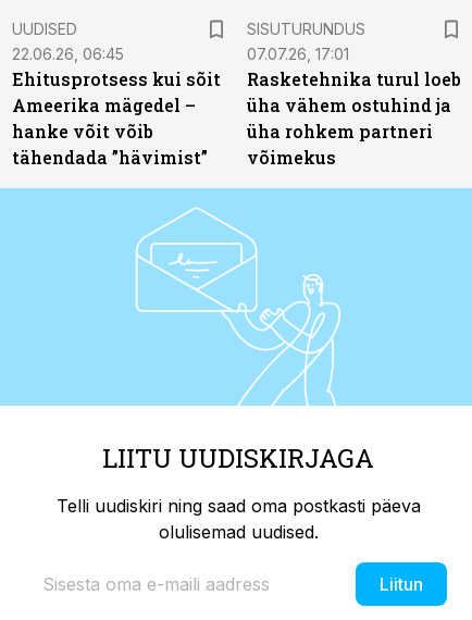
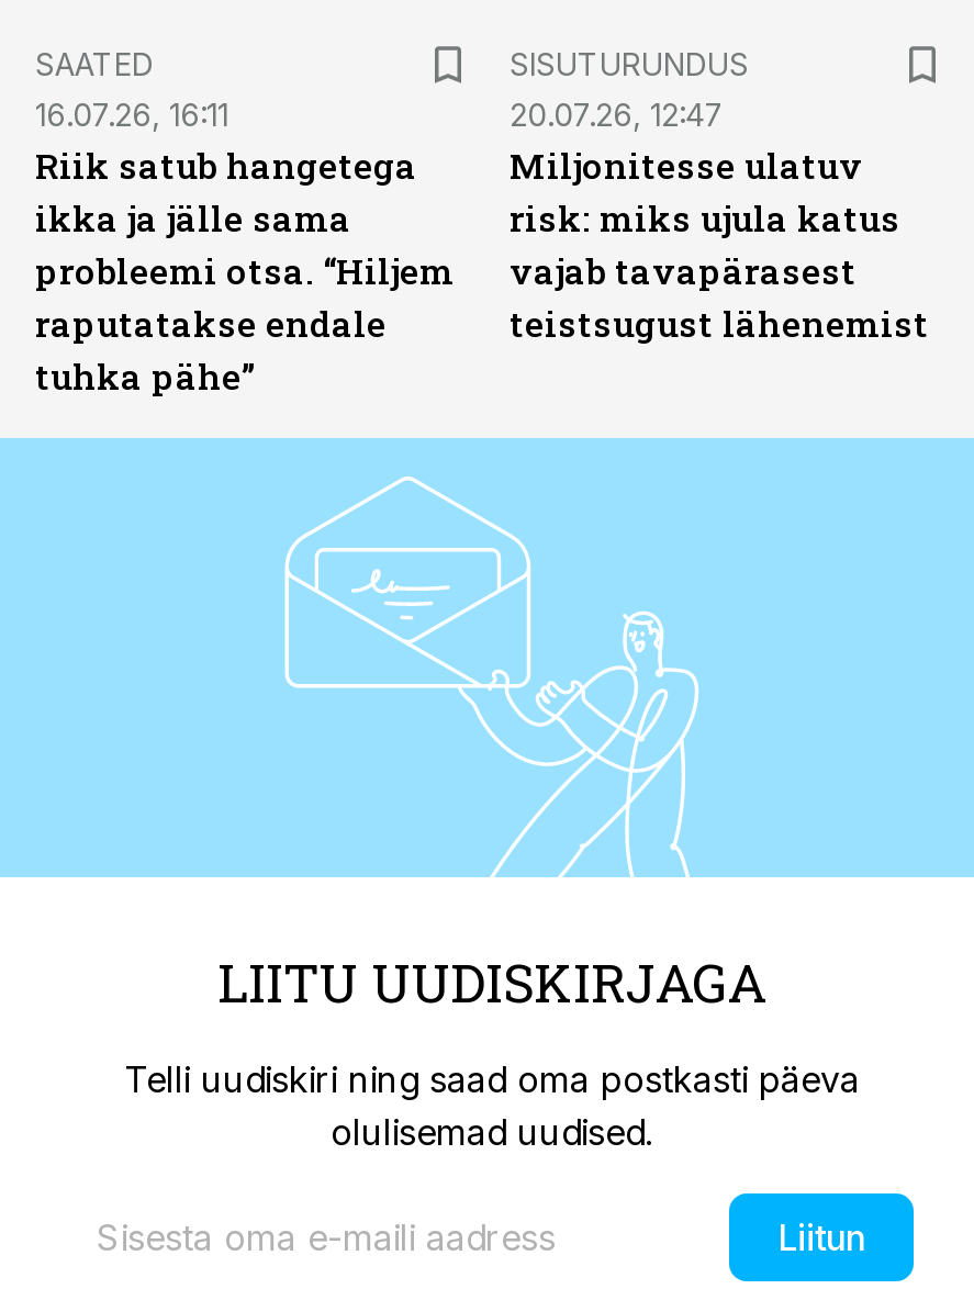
[12,20,221,169] UUDISED | 22.06.26, 06:45 | Ehitusprotsess kui sõit | Ameerika mägedel – | hanke võit võib | tähendada ”hävimist” -> [35,45,455,399] SAATED | 16.07.26, 16:11 | Riik satub hangetega | ikka ja jälle sama | probleemi otsa. “Hiljem | raputatakse endale | tuhka pähe”
[247,45,461,169] 07.07.26, 17:01 | Rasketehnika turul loeb | üha vähem ostuhind ja | üha rohkem partneri | võimekus -> [510,96,929,346] 20.07.26, 12:47 | Miljonitesse ulatuv | risk: miks ujula katus | vajab tavapärasest | teistsugust lähenemist

